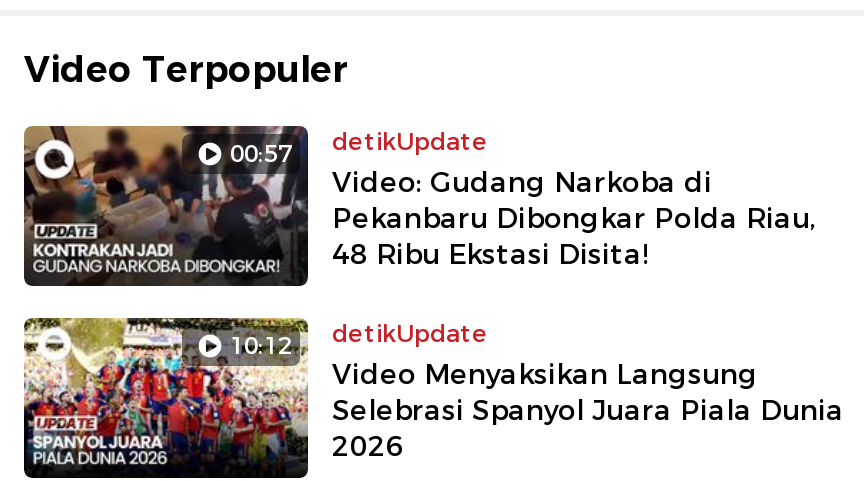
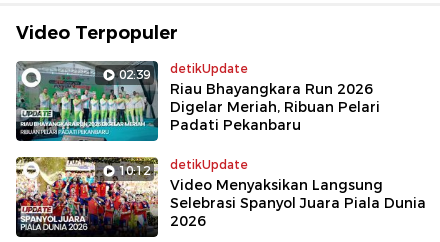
[22,124,488,288] [image] | 00:57 detikUpdate -> [15,60,248,142] [image] | 02:39 detikUpdate
[332,164,816,272] Video: Gudang Narkoba di | Pekanbaru Dibongkar Polda Riau, | 48 Ribu Ekstasi Disita! -> [170,80,380,134] Riau Bhayangkara Run 2026 | Digelar Meriah, Ribuan Pelari | Padati Pekanbaru

